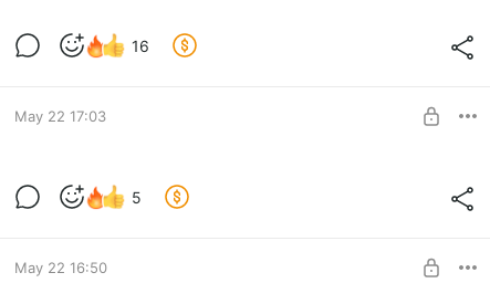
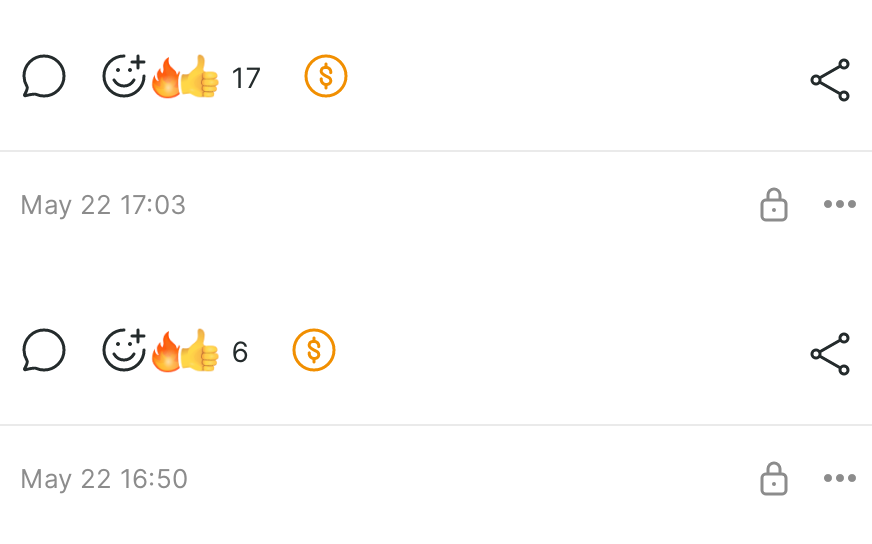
[131,36,149,55] 16 -> [232,60,262,94] 17
[131,188,141,207] 5 -> [232,334,250,368] 6

